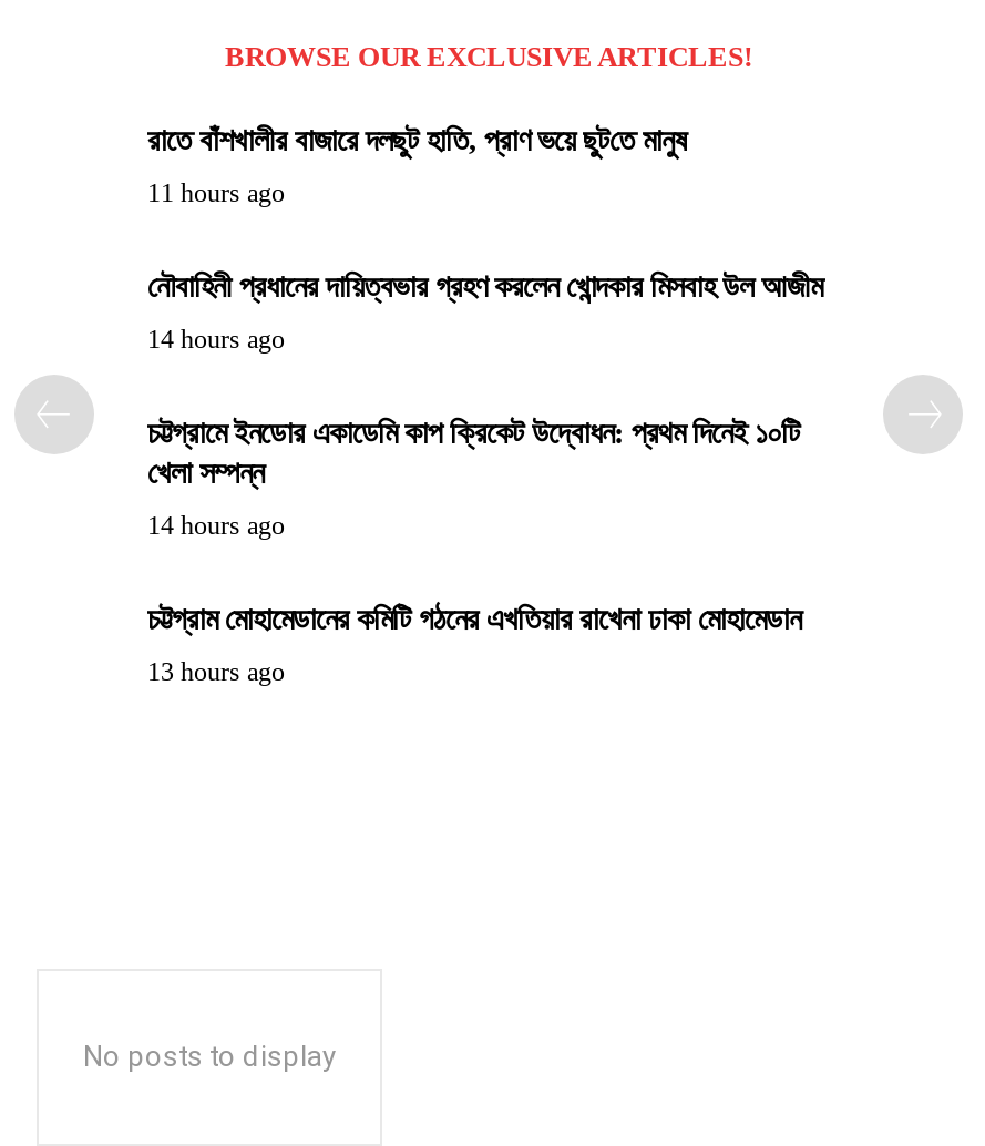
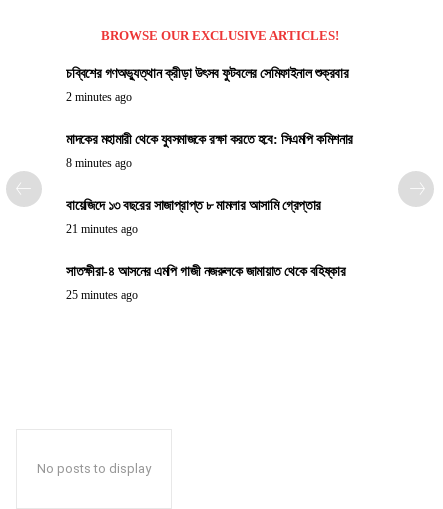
[147,125,686,158] রাতে বাঁশখালীর বাজারে দলছুট হা‌তি, প্রাণ ভয়ে ছুট‌তে মানুষ -> [66,66,348,81] চব্বিশের গণঅভ্যুত্থান ক্রীড়া উৎসব ফুটবলের সেমিফাইনাল শুক্রবার
[147,178,285,209] 11 hours ago -> [66,90,132,104] 2 minutes ago
[147,271,822,304] নৌবাহিনী প্রধানের দায়িত্বভার গ্রহণ করলেন খোন্দকার মিসবাহ উল আজীম -> [66,132,352,147] মাদকের মহামারী থেকে যুবসমাজকে রক্ষা করতে হবে: সিএমপি কমিশনার
[147,324,285,355] 14 hours ago -> [66,156,132,170] 8 minutes ago
[147,417,800,490] চট্টগ্রামে ইনডোর একাডেমি কাপ ক্রিকেট উদ্বোধন: প্রথম দিনেই ১০টি | খেলা সম্পন্ন -> [66,198,320,213] বায়েজিদে ১৩ বছরের সাজাপ্রাপ্ত ৮ মামলার আসামি গ্রেপ্তার
[147,510,285,541] 14 hours ago -> [66,222,138,236] 21 minutes ago
[147,603,801,637] চট্টগ্রাম মোহামেডানের কমিটি গঠনের এখতিয়ার রাখেনা ঢাকা মোহামেডান -> [66,264,345,279] সাতক্ষীরা-৪ আসনের এমপি গাজী নজরুলকে জামায়াত থেকে বহিষ্কার
[147,657,285,688] 13 hours ago -> [66,288,138,302] 25 minutes ago

